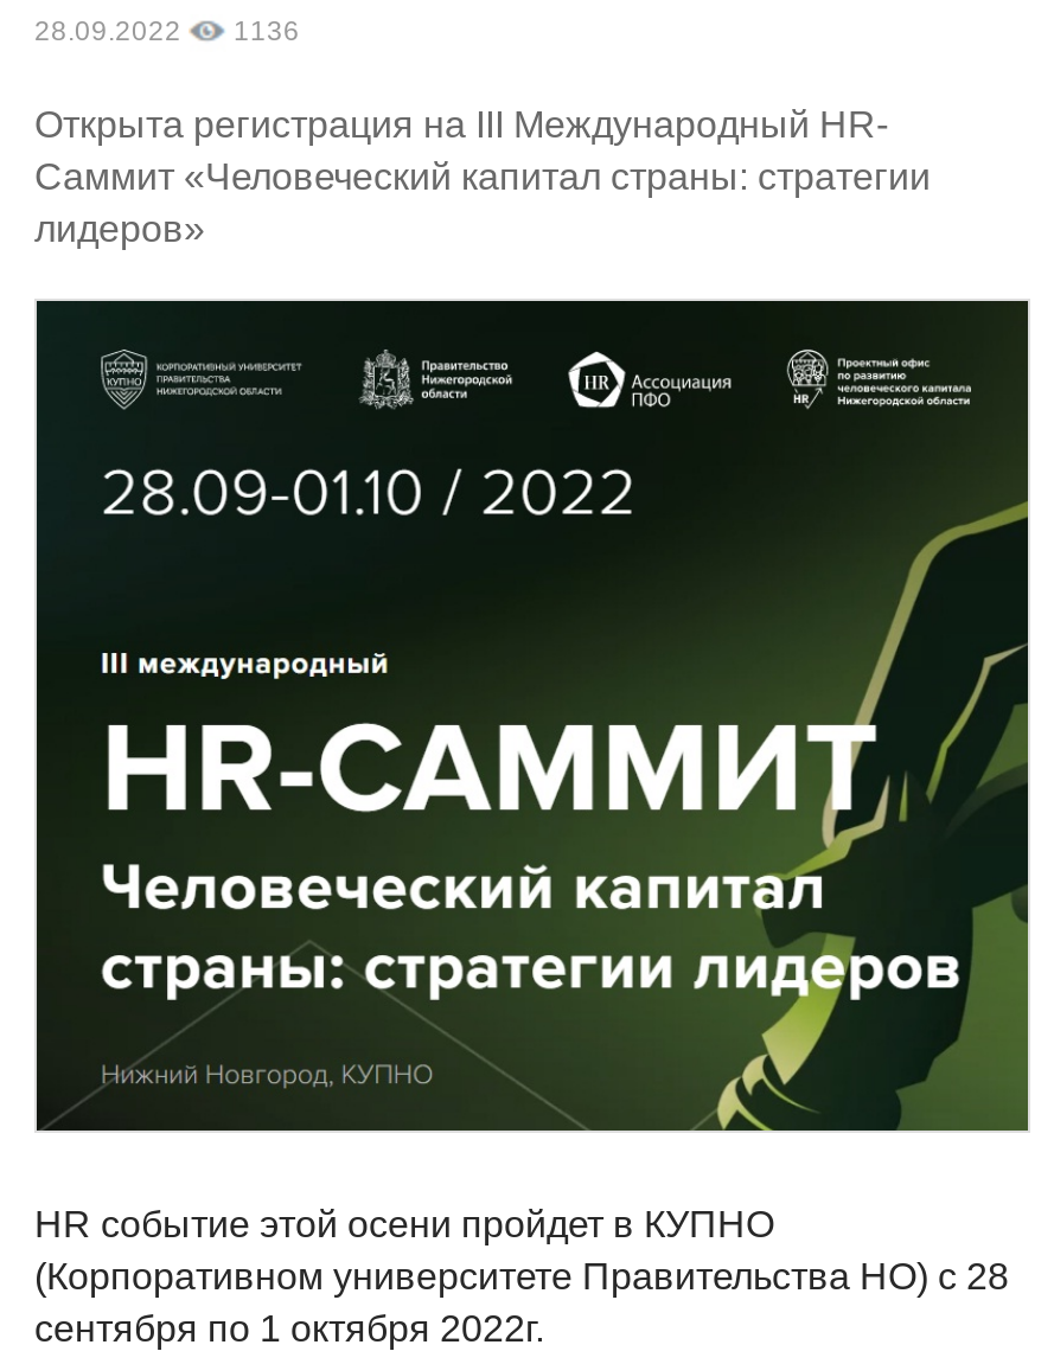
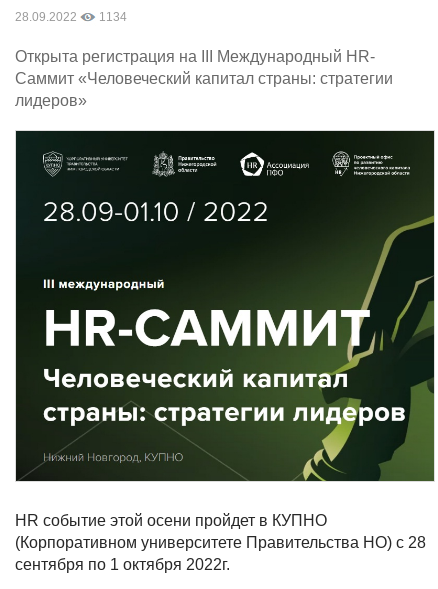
[34,14,300,45] 28.09.2022 1136 -> [15,10,127,23] 28.09.2022 1134

